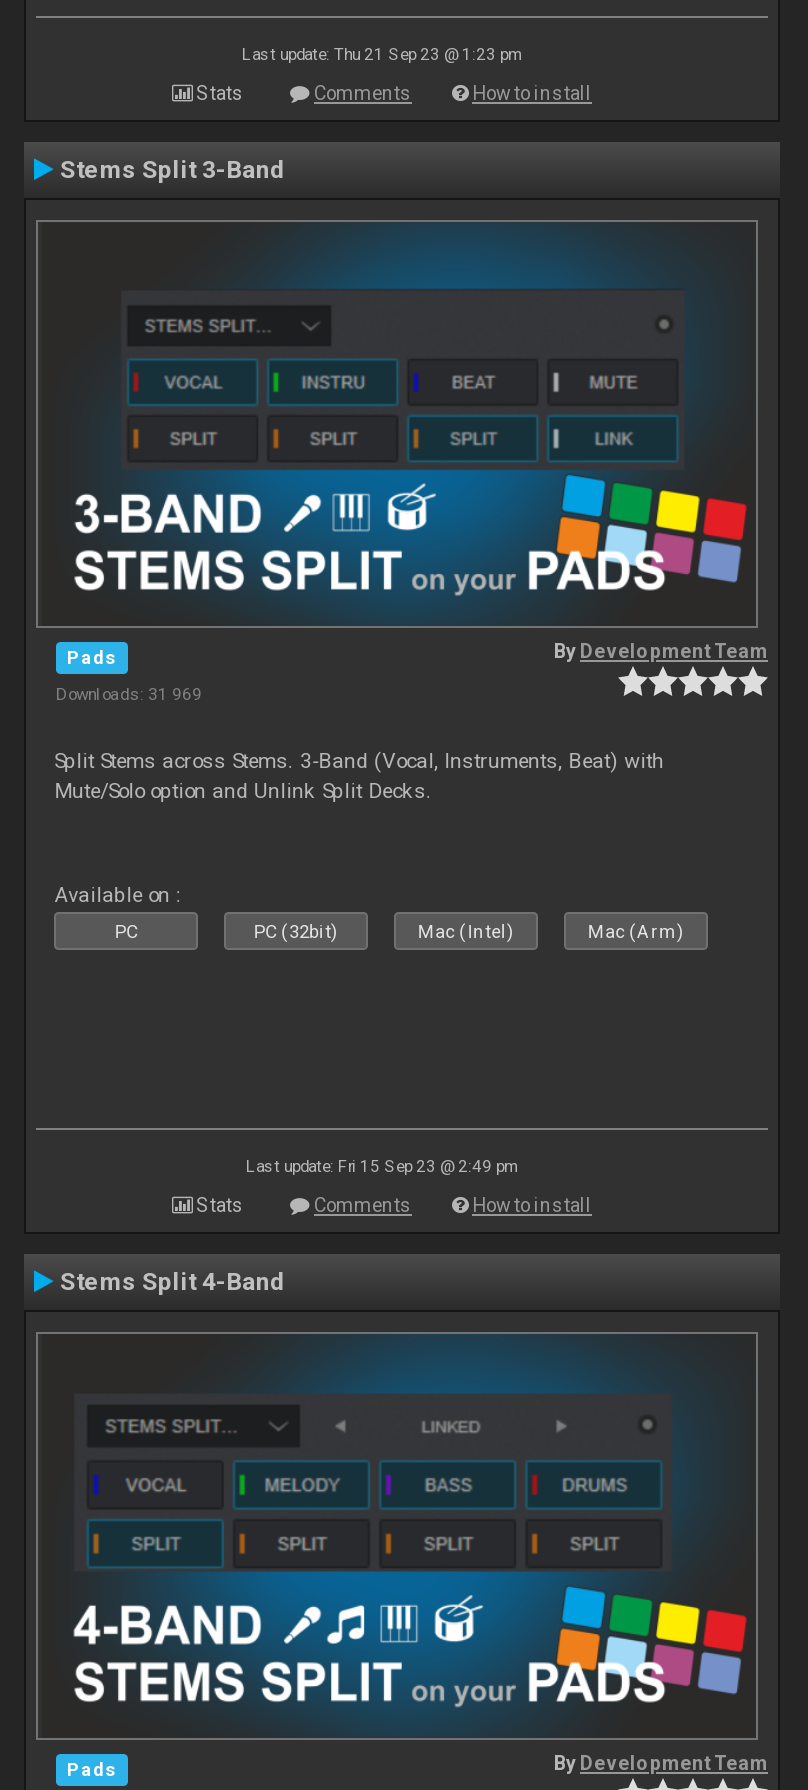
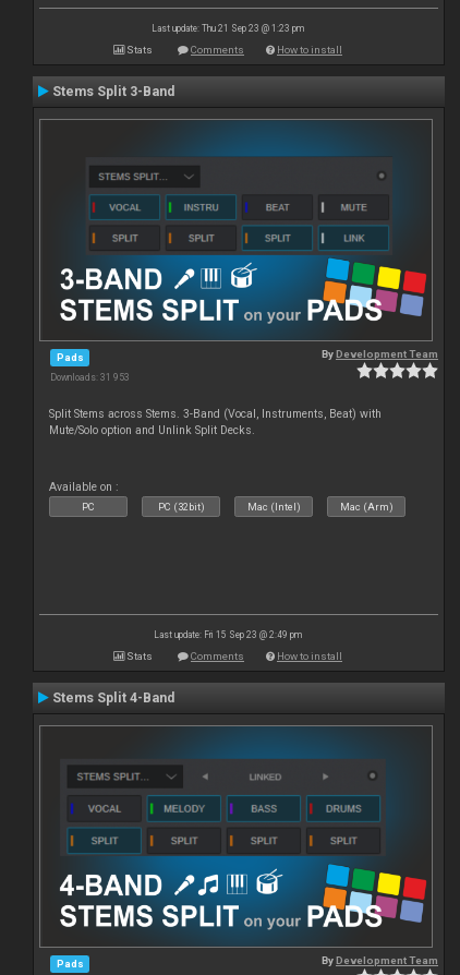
[56,683,202,703] Downloads: 31 969 -> [50,372,130,382] Downloads: 31 953

